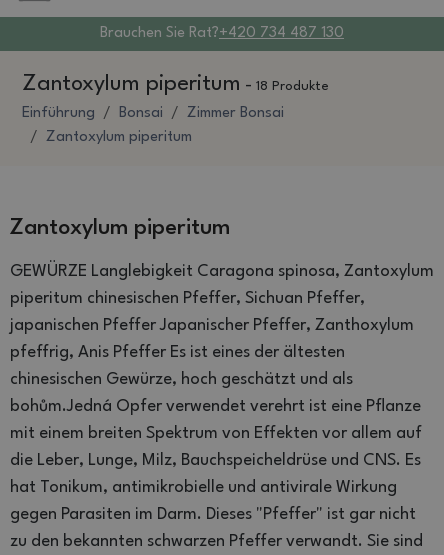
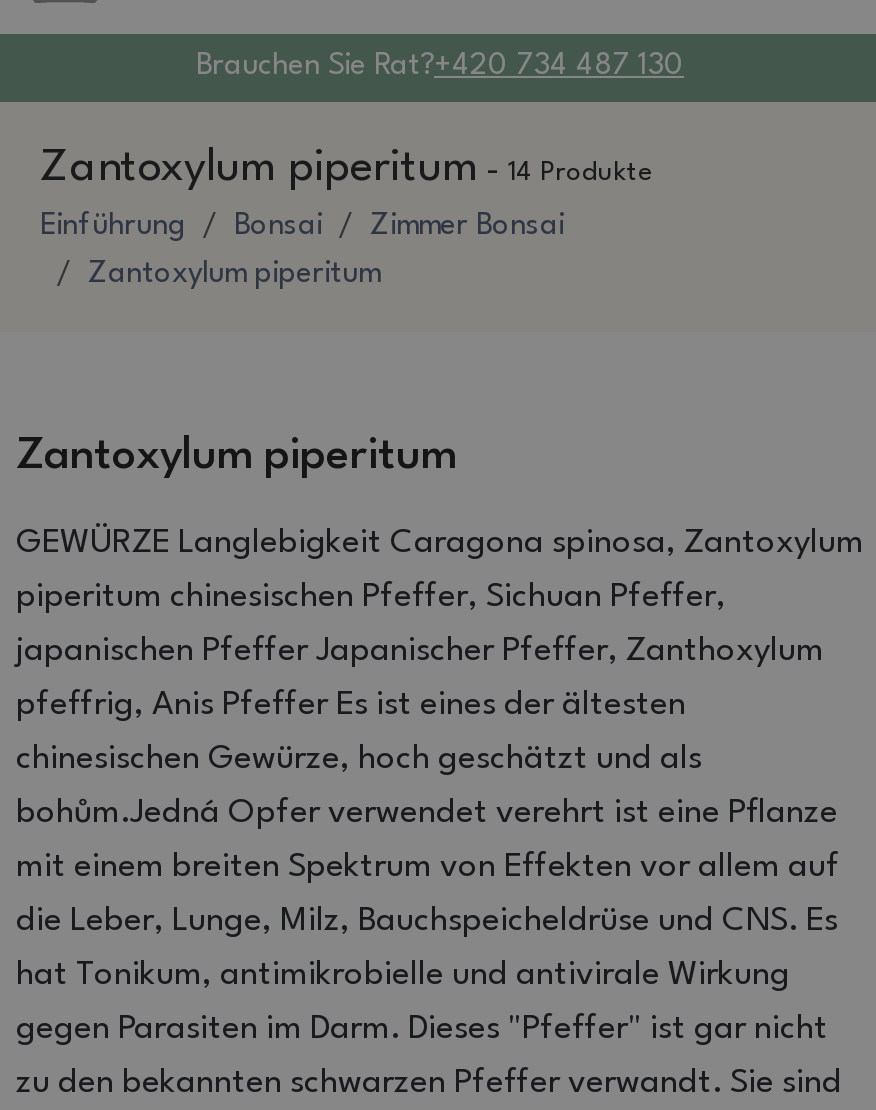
[22,73,329,95] Zantoxylum piperitum - 18 Produkte -> [40,147,654,191] Zantoxylum piperitum - 14 Produkte

